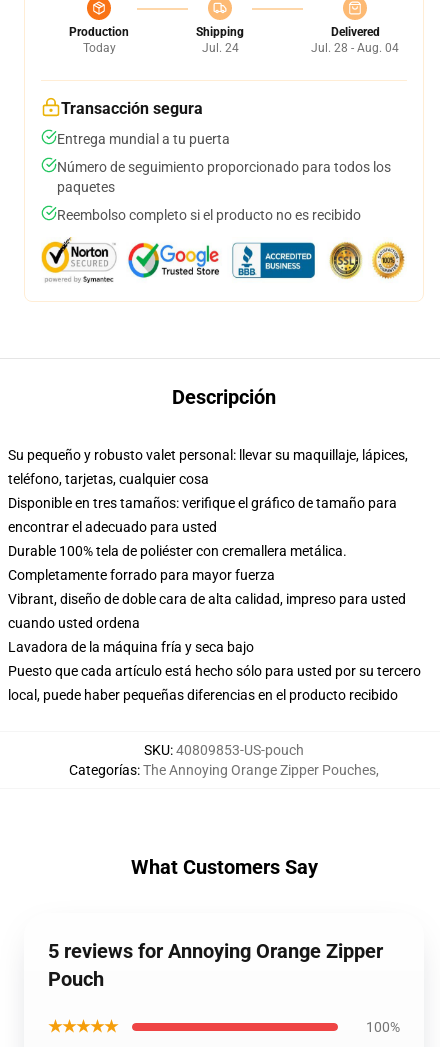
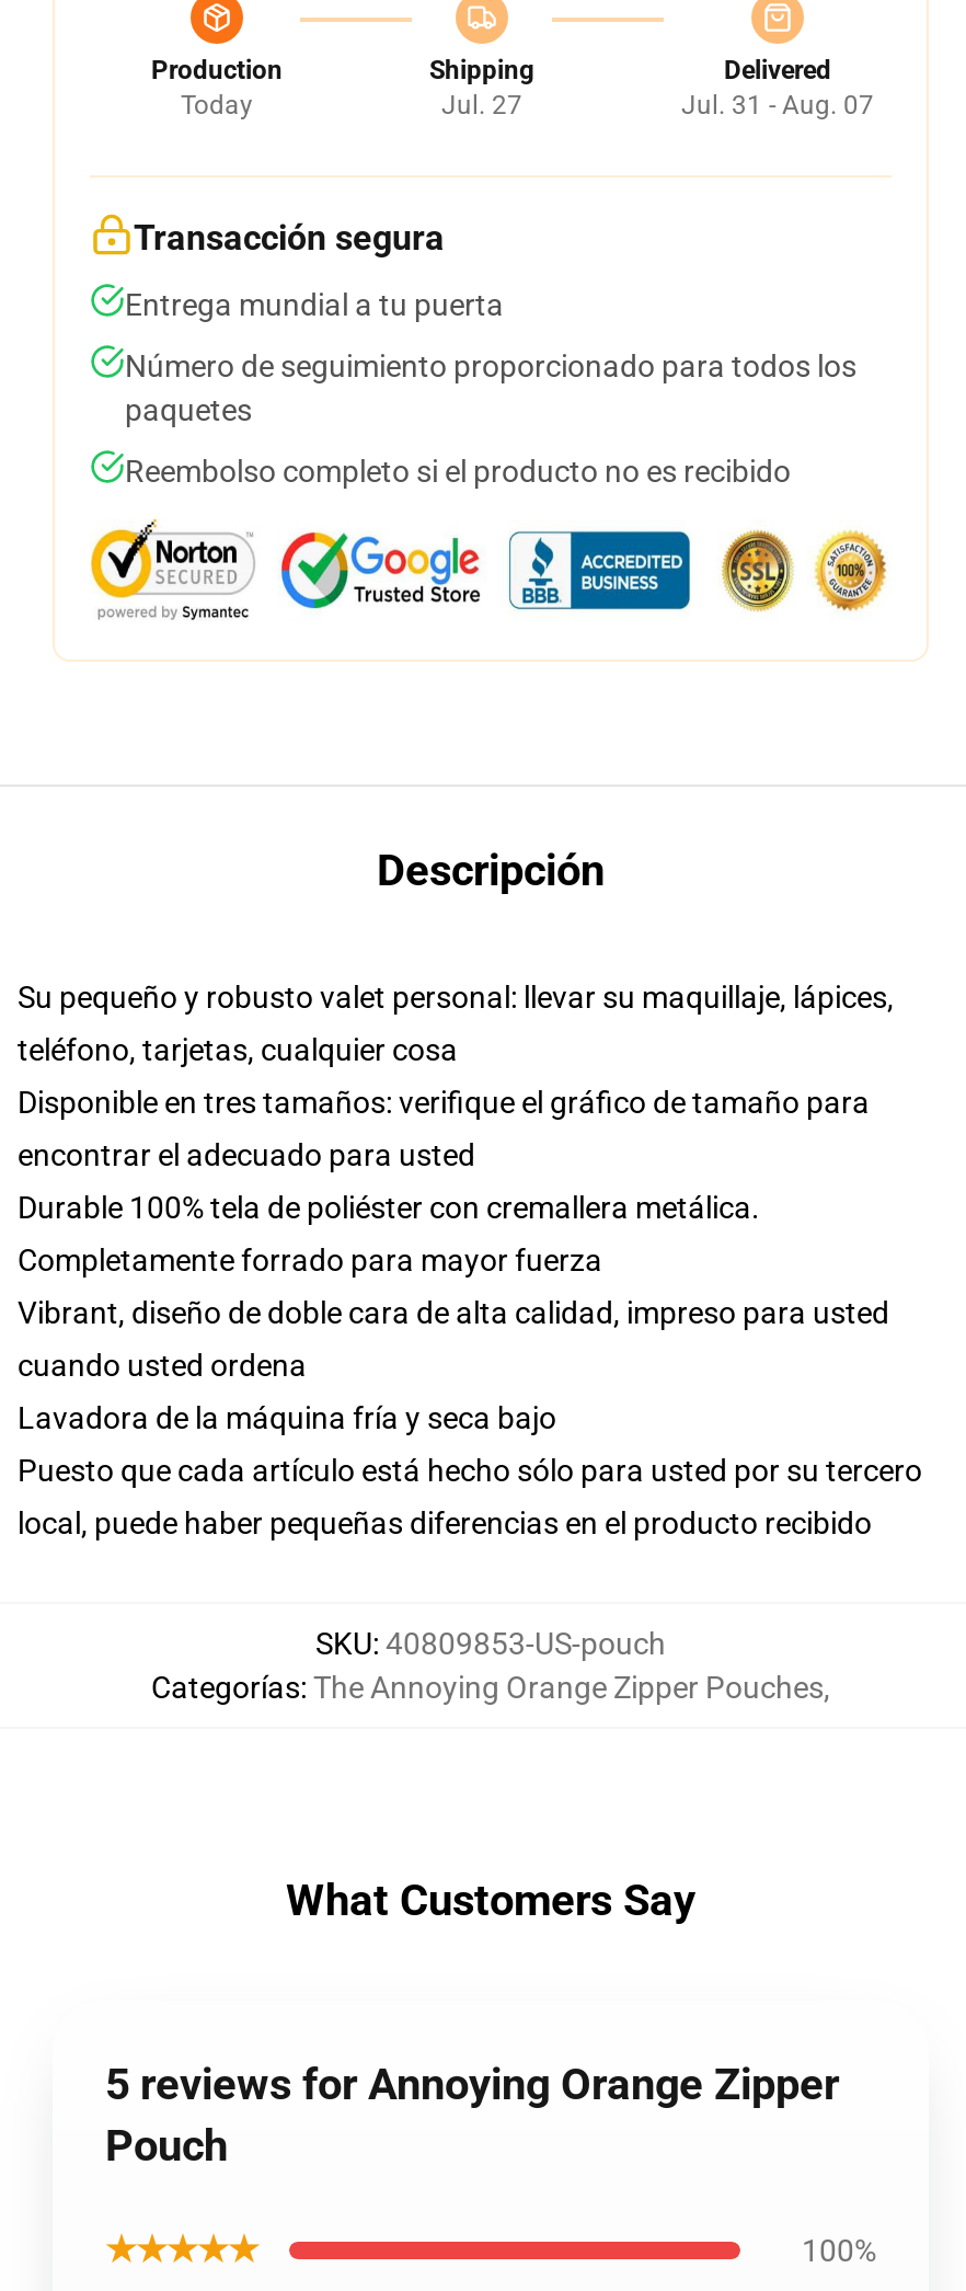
[201,41,238,55] Jul. 24 -> [441,90,522,121] Jul. 27
[311,41,399,55] Jul. 28 - Aug. 04 -> [681,90,874,121] Jul. 31 - Aug. 07

